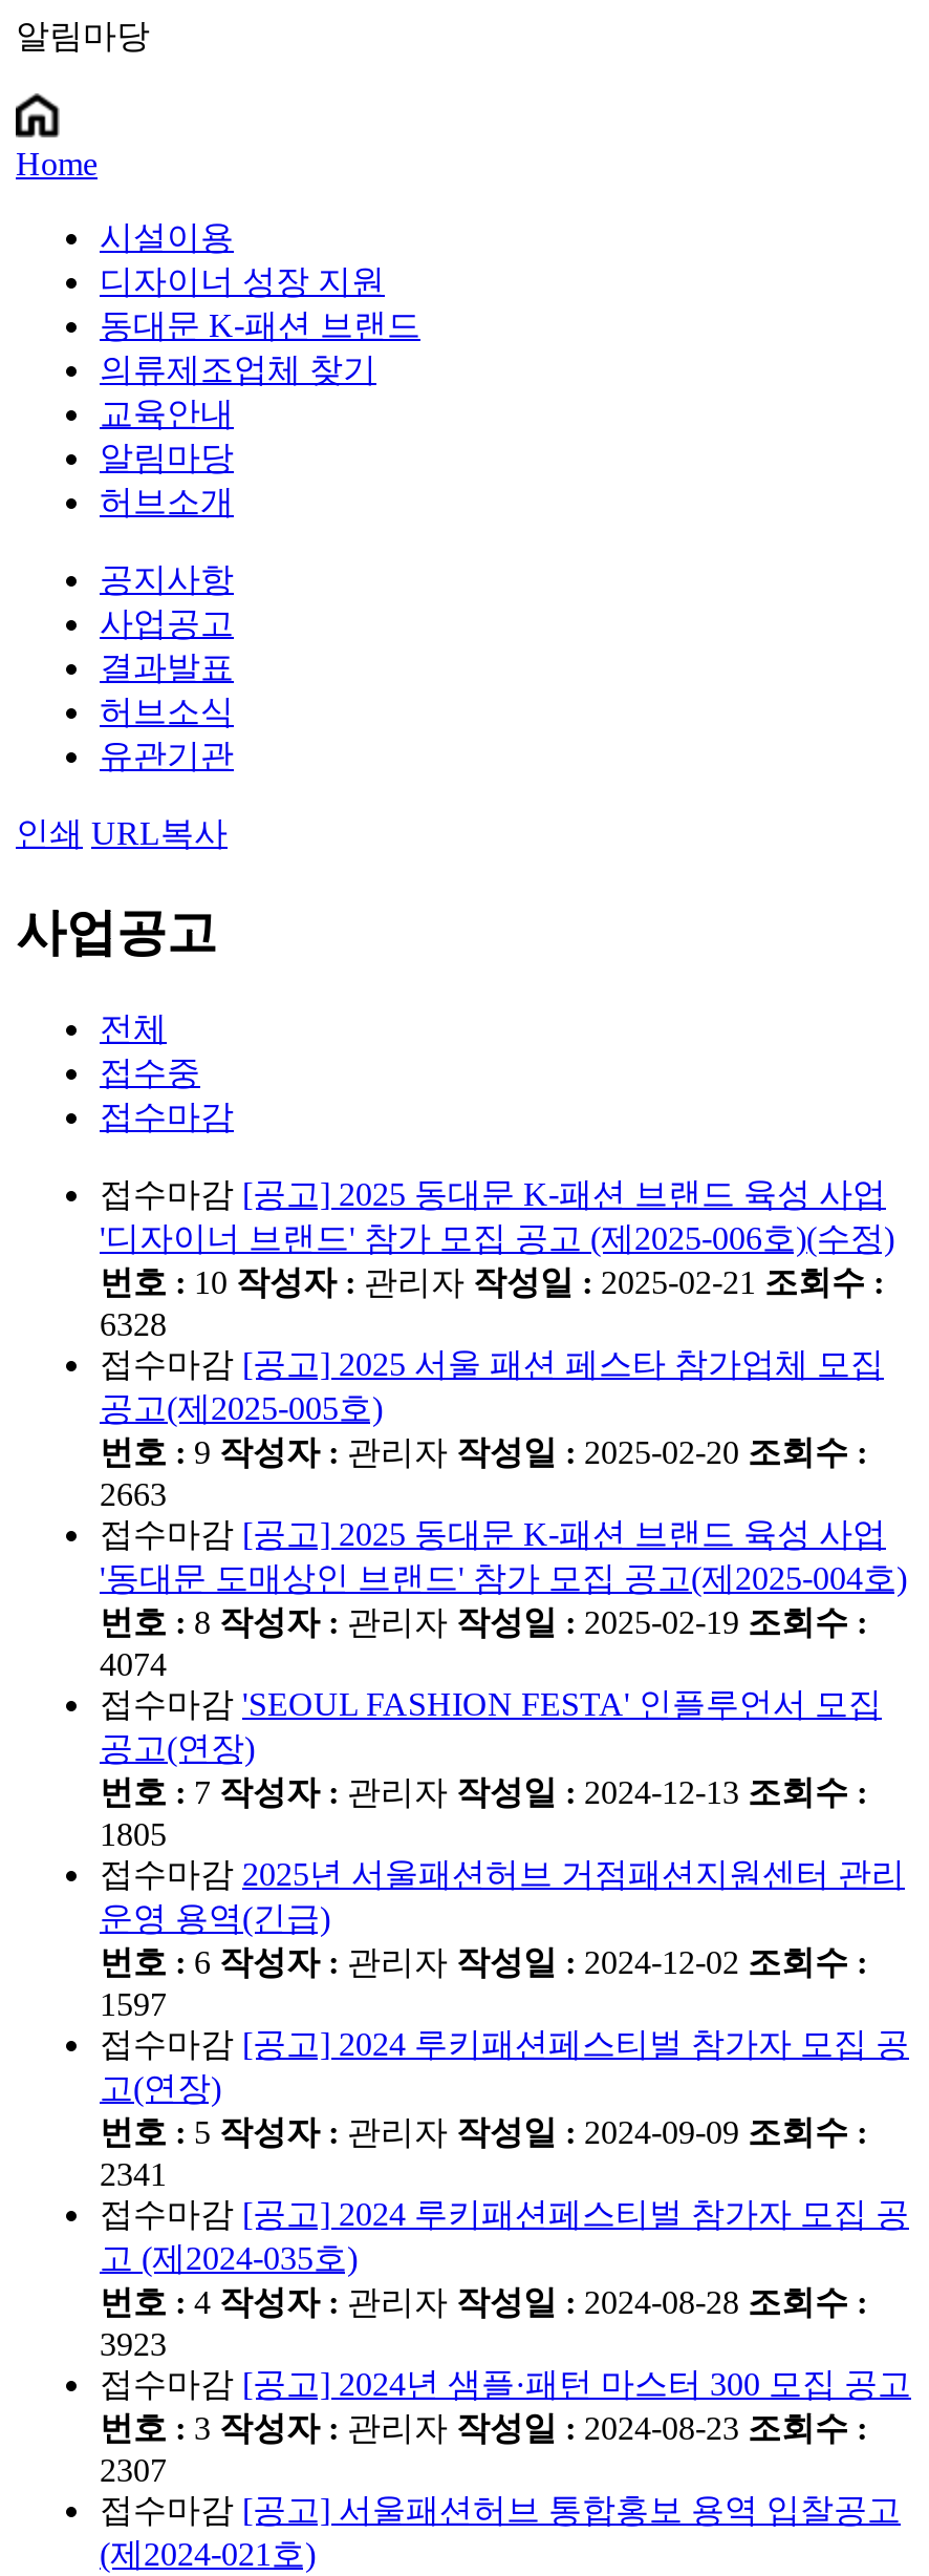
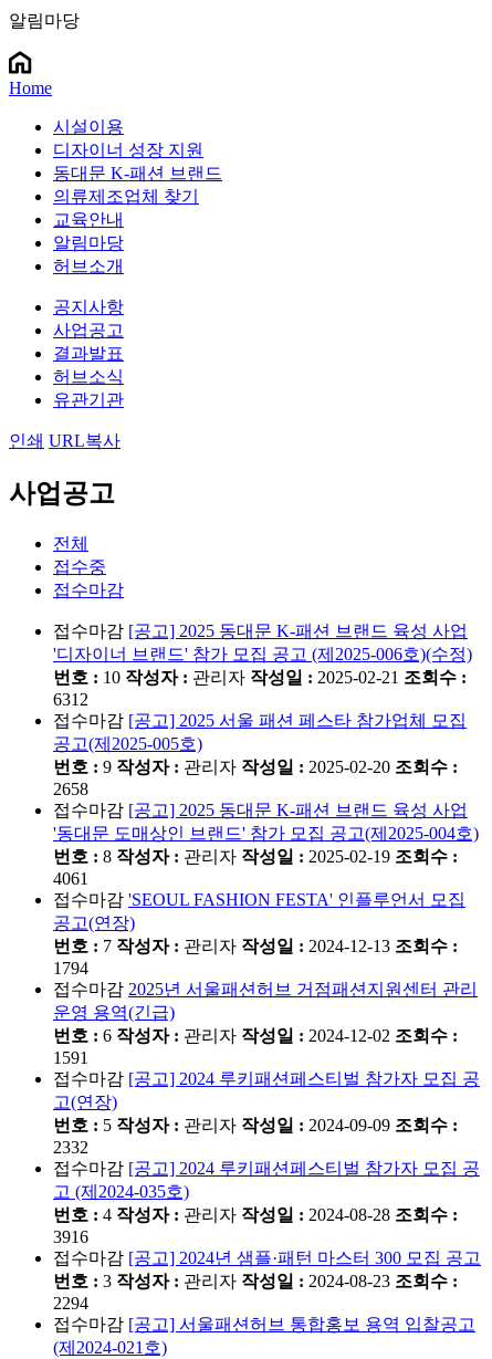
[100,1306,167,1342] 6328 -> [53,690,88,709] 6312
[100,1476,167,1512] 2663 -> [53,779,88,798] 2658
[100,1646,167,1682] 4074 -> [53,869,88,888] 4061
[100,1816,167,1852] 1805 -> [53,959,88,977] 1794
[100,1986,167,2022] 1597 -> [53,1048,88,1067] 1591
[100,2156,167,2192] 2341 -> [53,1138,88,1157] 2332
[100,2326,167,2362] 3923 -> [53,1227,88,1246] 3916
[100,2452,167,2488] 2307 -> [53,1294,88,1312] 2294

